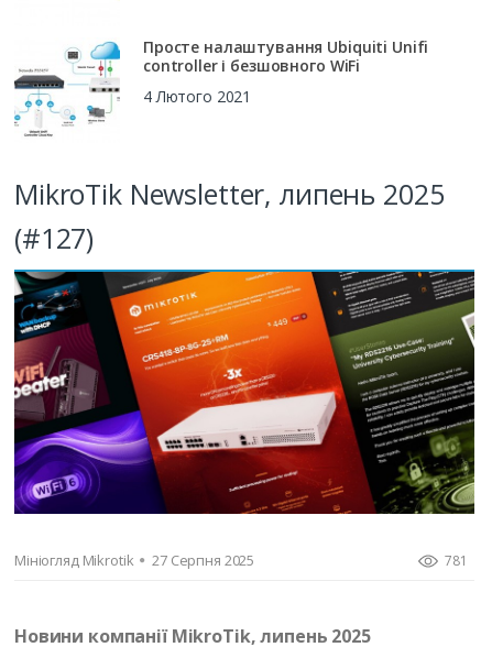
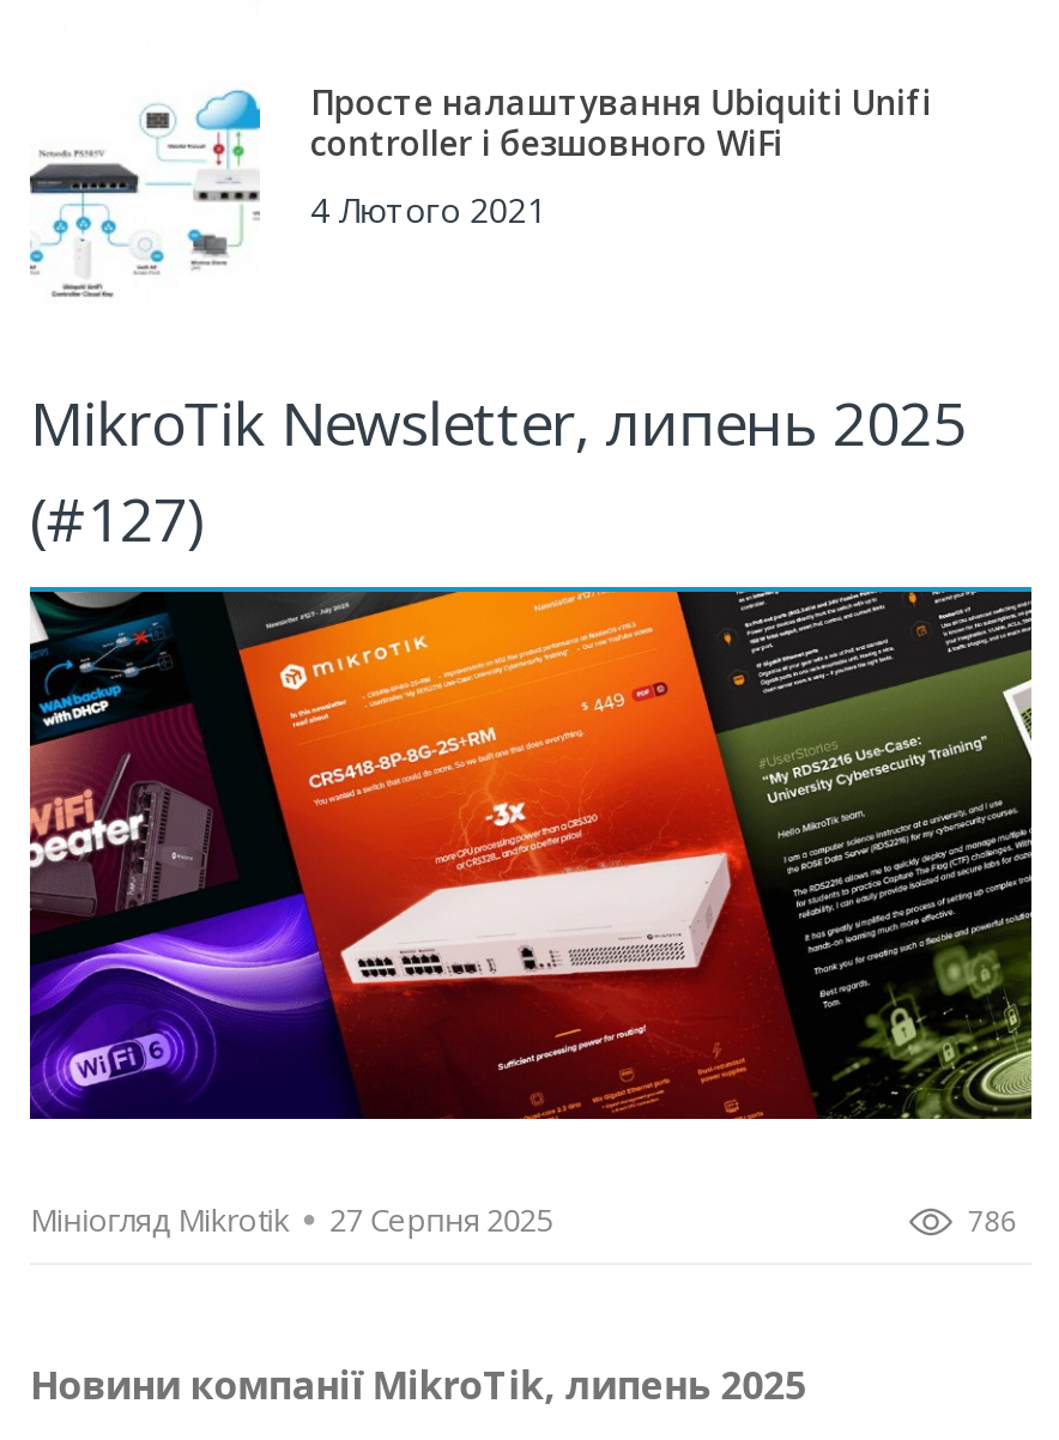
[445,551,468,570] 781 -> [968,1199,1017,1240] 786

